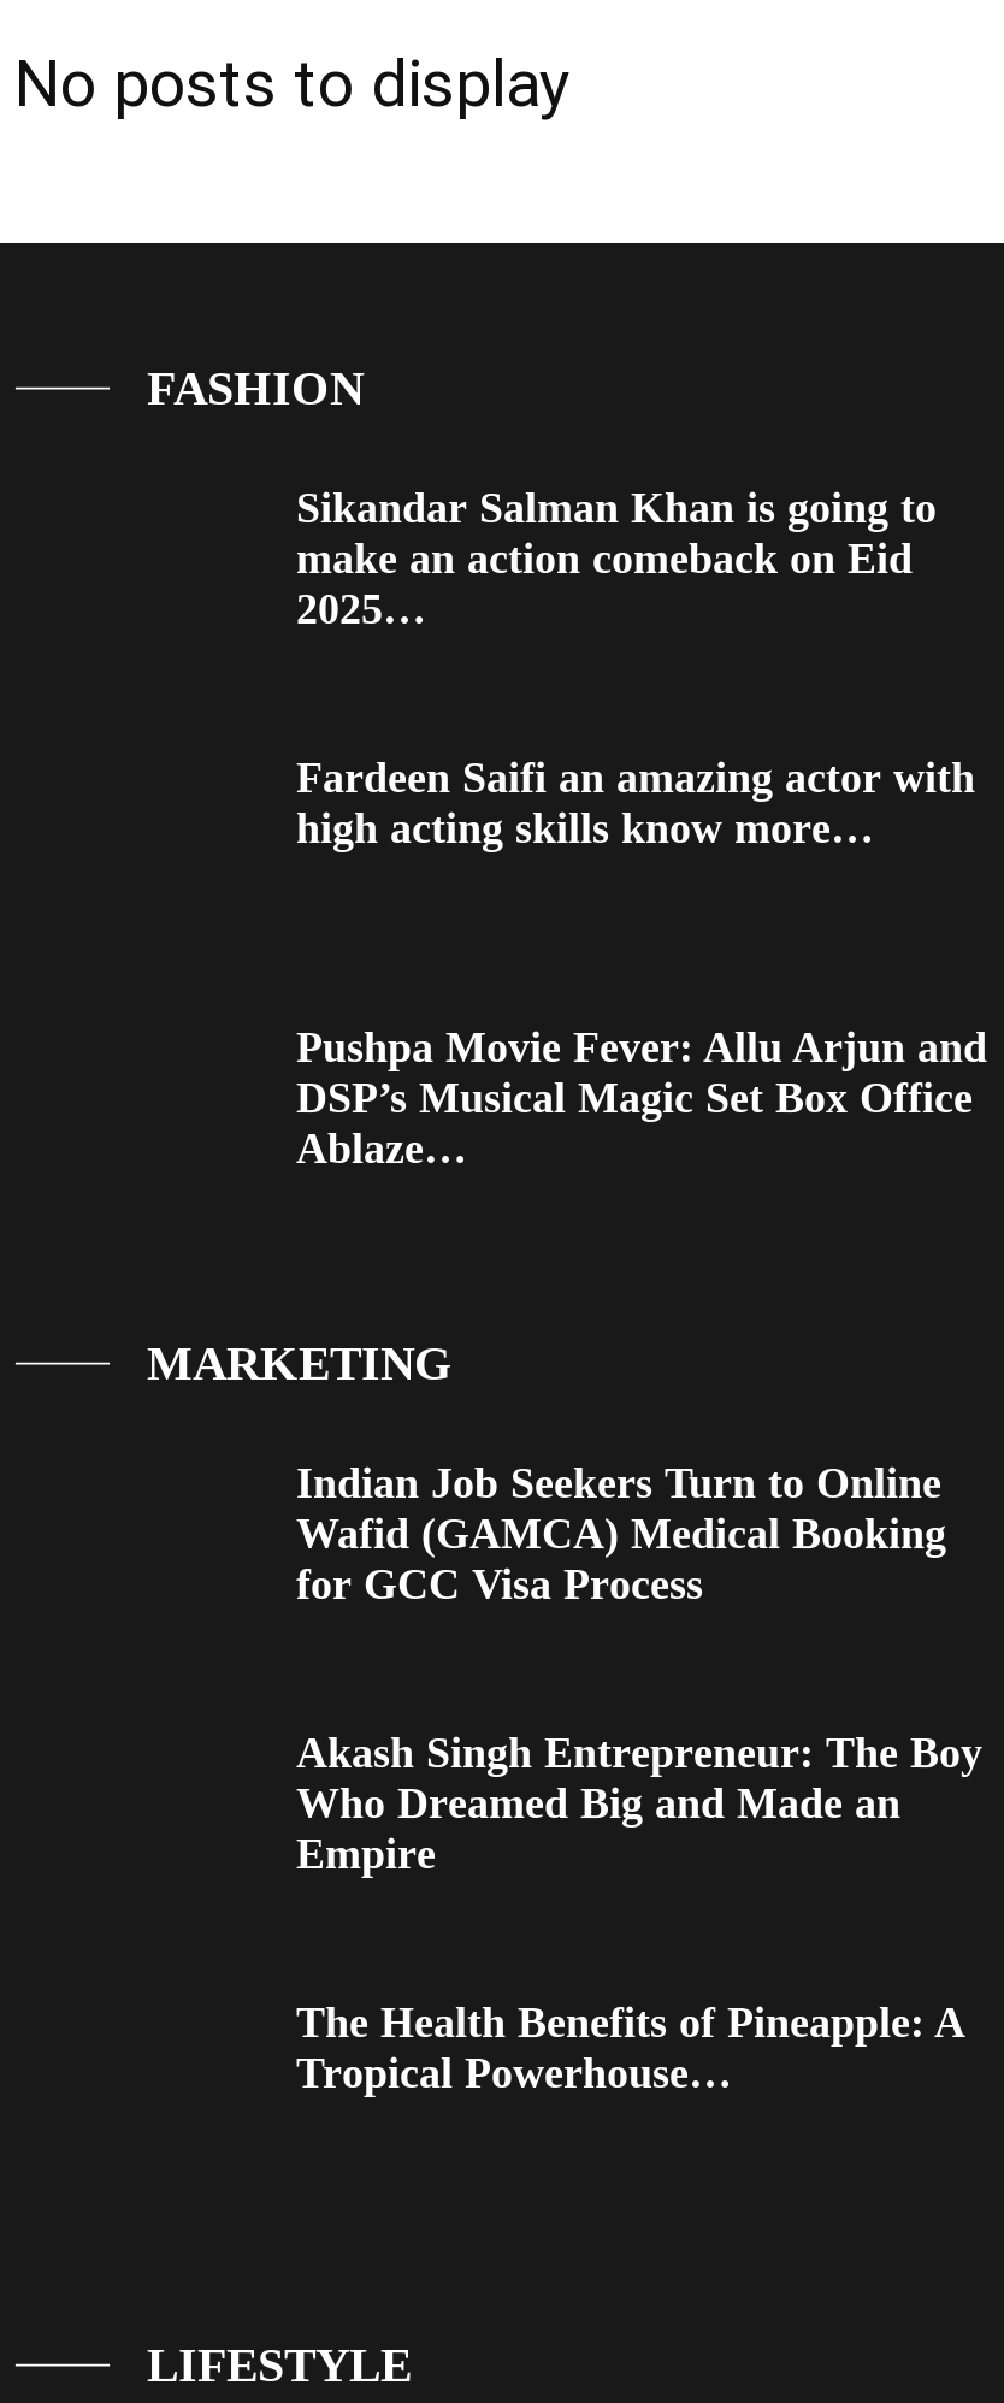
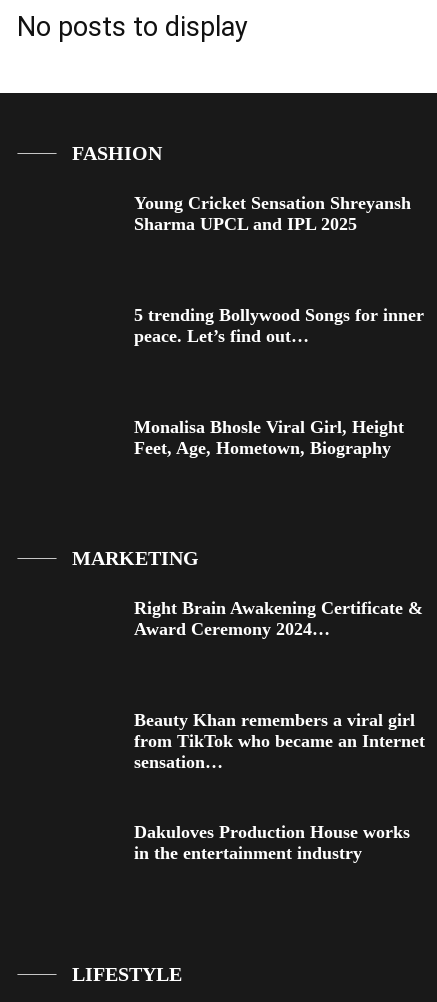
[296,484,937,633] Sikandar Salman Khan is going to | make an action comeback on Eid | 2025… -> [134,193,411,234] Young Cricket Sensation Shreyansh | Sharma UPCL and IPL 2025
[296,753,975,852] Fardeen Saifi an amazing actor with | high acting skills know more… -> [134,305,424,346] 5 trending Bollywood Songs for inner | peace. Let’s find out…
[296,1022,987,1172] Pushpa Movie Fever: Allu Arjun and | DSP’s Musical Magic Set Box Office | Ablaze… -> [134,417,404,458] Monalisa Bhosle Viral Girl, Height | Feet, Age, Hometown, Biography
[296,1460,946,1609] Indian Job Seekers Turn to Online | Wafid (GAMCA) Medical Booking | for GCC Visa Process -> [134,598,423,639] Right Brain Awakening Certificate & | Award Ceremony 2024…
[296,1729,982,1879] Akash Singh Entrepreneur: The Boy | Who Dreamed Big and Made an | Empire -> [134,710,425,772] Beauty Khan remembers a viral girl | from TikTok who became an Internet | sensation…
[296,1998,965,2097] The Health Benefits of Pineapple: A | Tropical Powerhouse… -> [134,822,410,863] Dakuloves Production House works | in the entertainment industry

